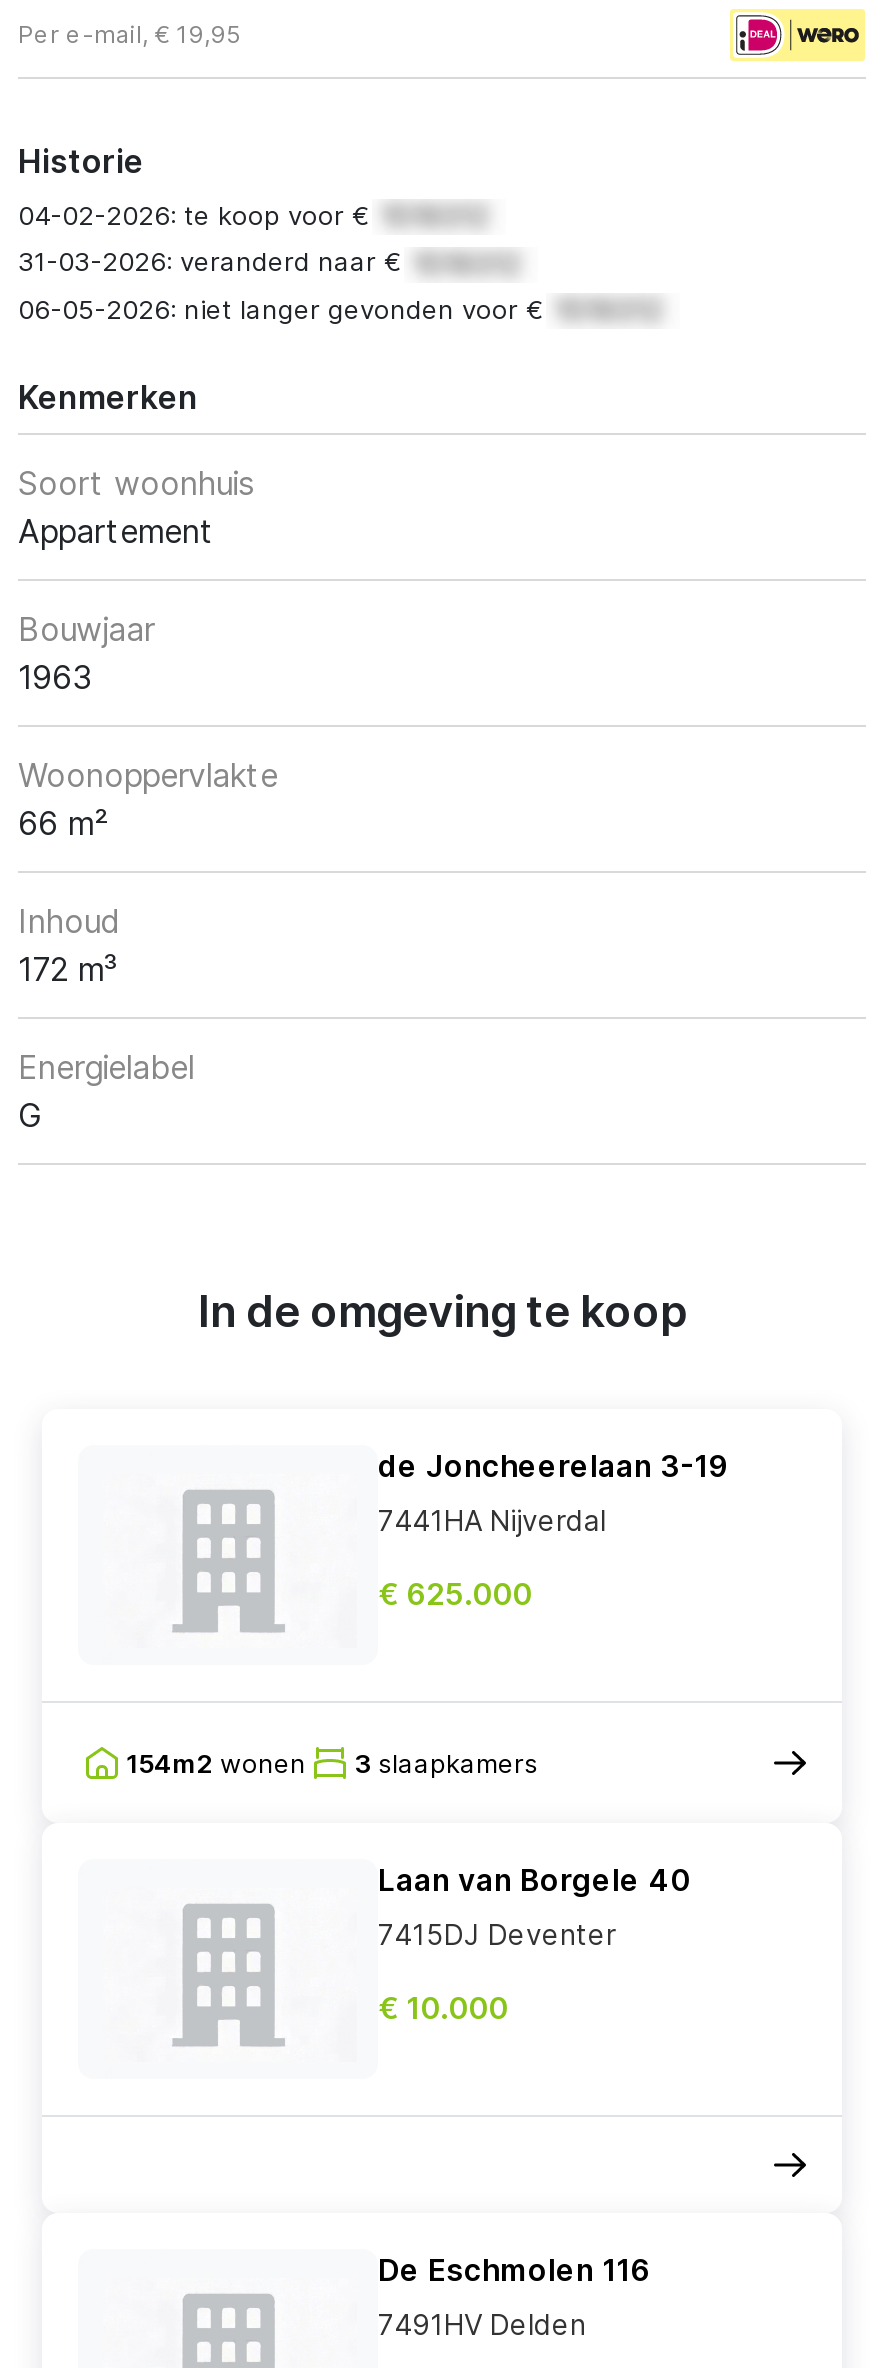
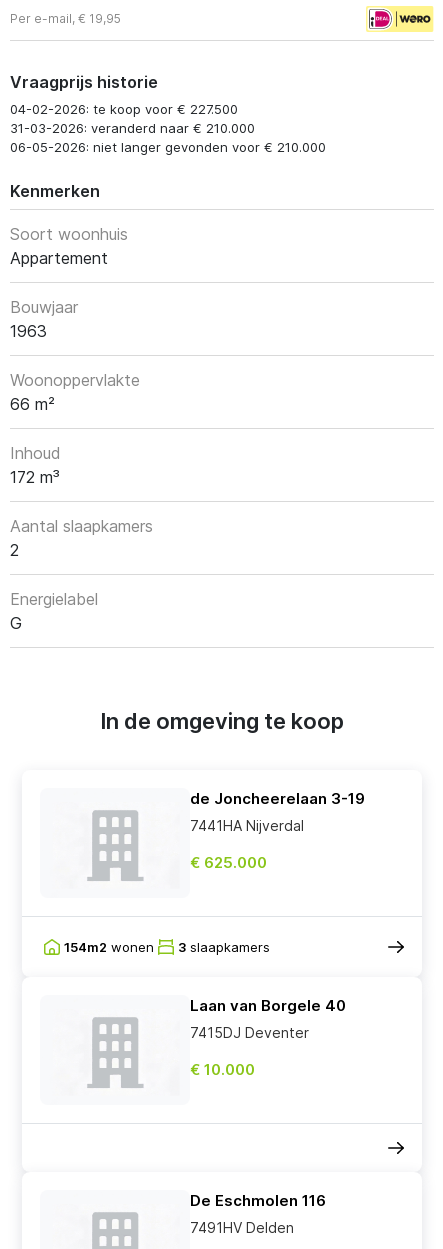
[18,141,552,325] Historie | 04-02-2026: te koop voor € | 31-03-2026: veranderd naar € | 06-05-2026: niet langer gevonden voor € -> [10,72,326,155] Vraagprijs historie | 04-02-2026: te koop voor € 227.500 | 31-03-2026: veranderd naar € 210.000 | 06-05-2026: niet langer gevonden voor € 210.000
none -> [10,516,153,560] Aantal slaapkamers | 2

